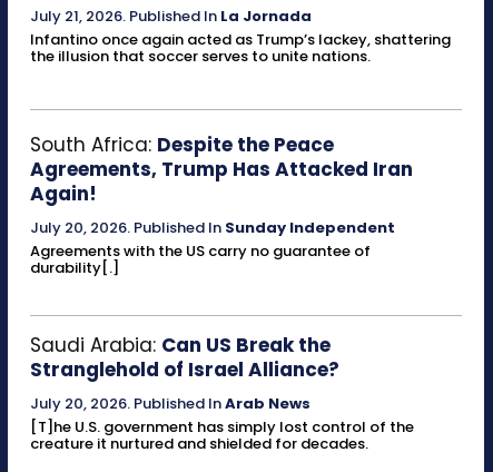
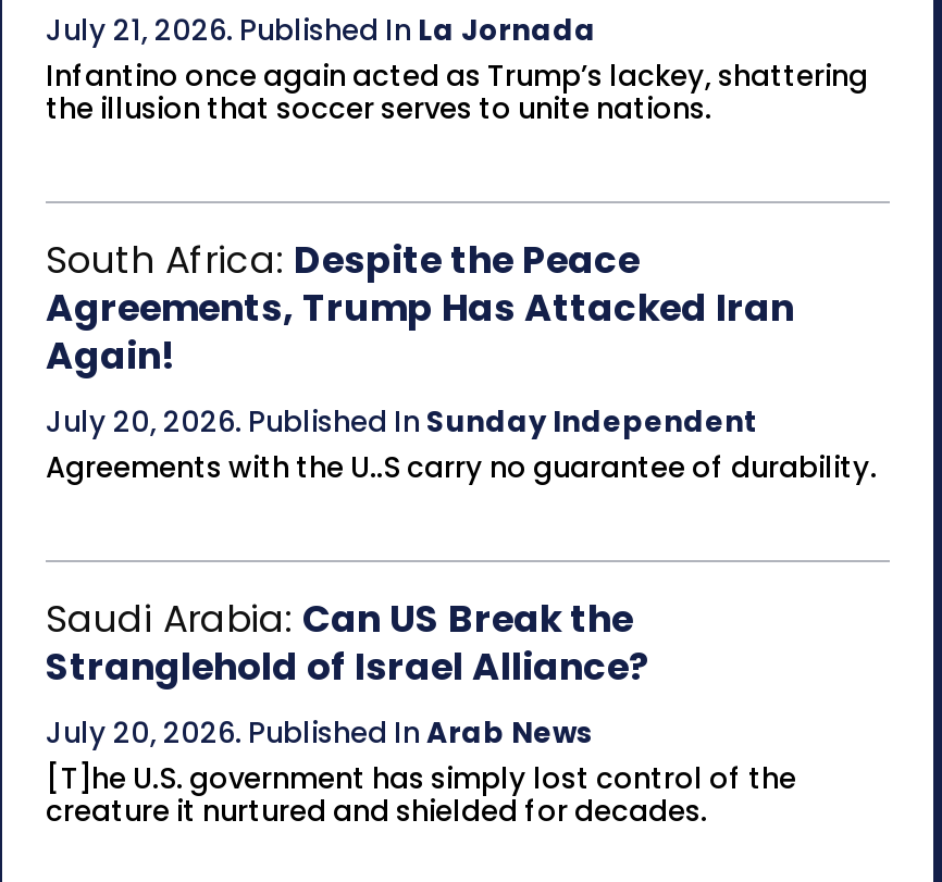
[30,240,371,278] Agreements with the US carry no guarantee of | durability[.] -> [46,446,877,487] Agreements with the U..S carry no guarantee of durability.

